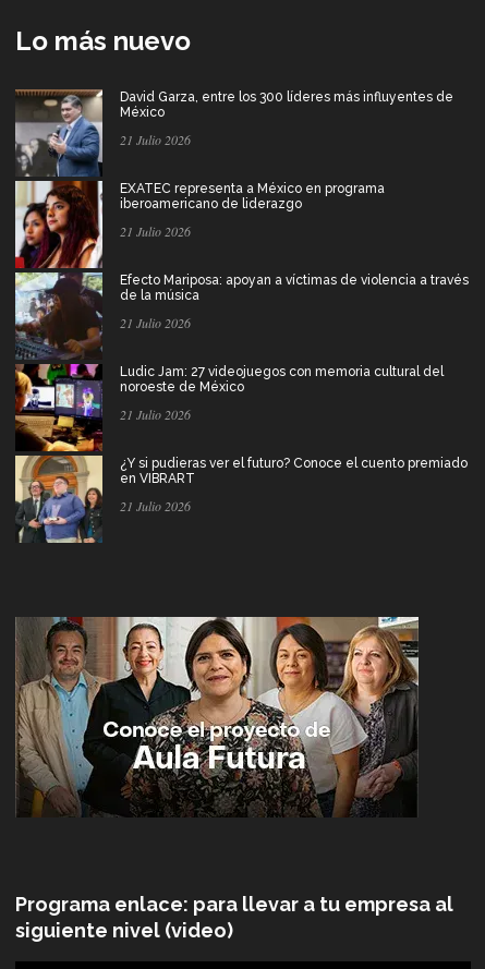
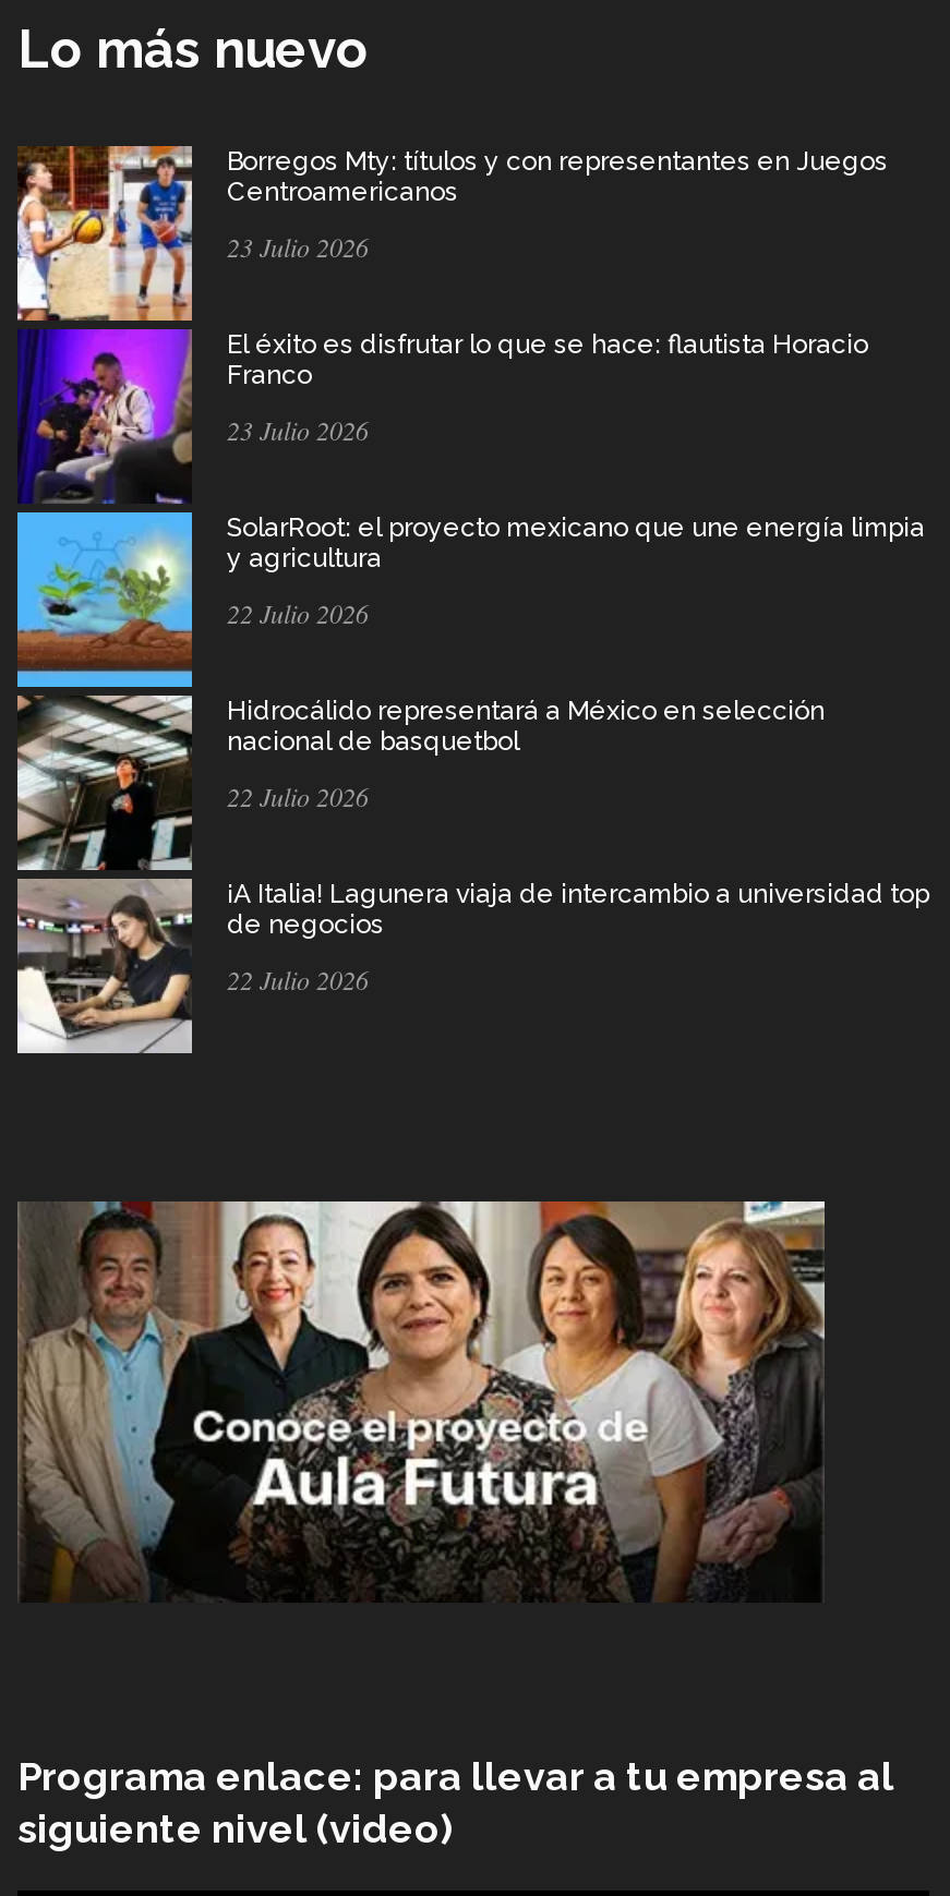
[14,89,453,544] [image] | David Garza, entre los 300 líderes más influyentes de | México -> [15,145,888,1055] [image] | Borregos Mty: títulos y con representantes en Juegos | Centroamericanos
[120,130,191,148] 21 Julio 2026 -> [227,228,369,263] 23 Julio 2026
[120,181,385,211] EXATEC representa a México en programa | iberoamericano de liderazgo -> [227,329,868,390] El éxito es disfrutar lo que se hace: flautista Horacio | Franco
[120,222,191,239] 21 Julio 2026 -> [227,411,369,446] 23 Julio 2026
[120,272,469,303] Efecto Mariposa: apoyan a víctimas de violencia a través | de la música -> [227,512,925,573] SolarRoot: el proyecto mexicano que une energía limpia | y agricultura
[120,314,191,331] 21 Julio 2026 -> [227,595,369,630] 22 Julio 2026
[120,364,444,394] Ludic Jam: 27 videojuegos con memoria cultural del | noroeste de México -> [227,695,825,756] Hidrocálido representará a México en selección | nacional de basquetbol
[120,405,191,423] 21 Julio 2026 -> [227,778,369,813] 22 Julio 2026
[120,455,468,486] ¿Y si pudieras ver el futuro? Conoce el cuento premiado | en VIBRART -> [227,878,929,939] ¡A Italia! Lagunera viaja de intercambio a universidad top | de negocios
[120,497,191,514] 21 Julio 2026 -> [227,961,369,996] 22 Julio 2026

